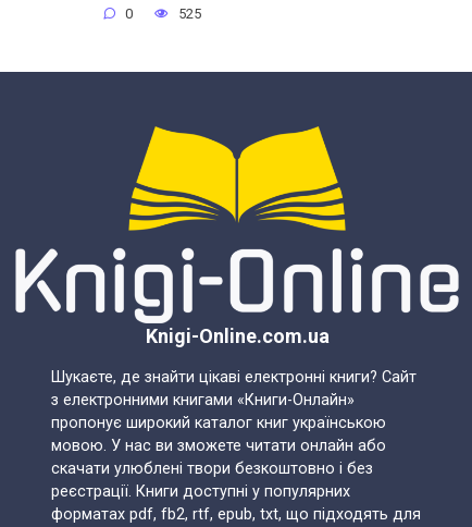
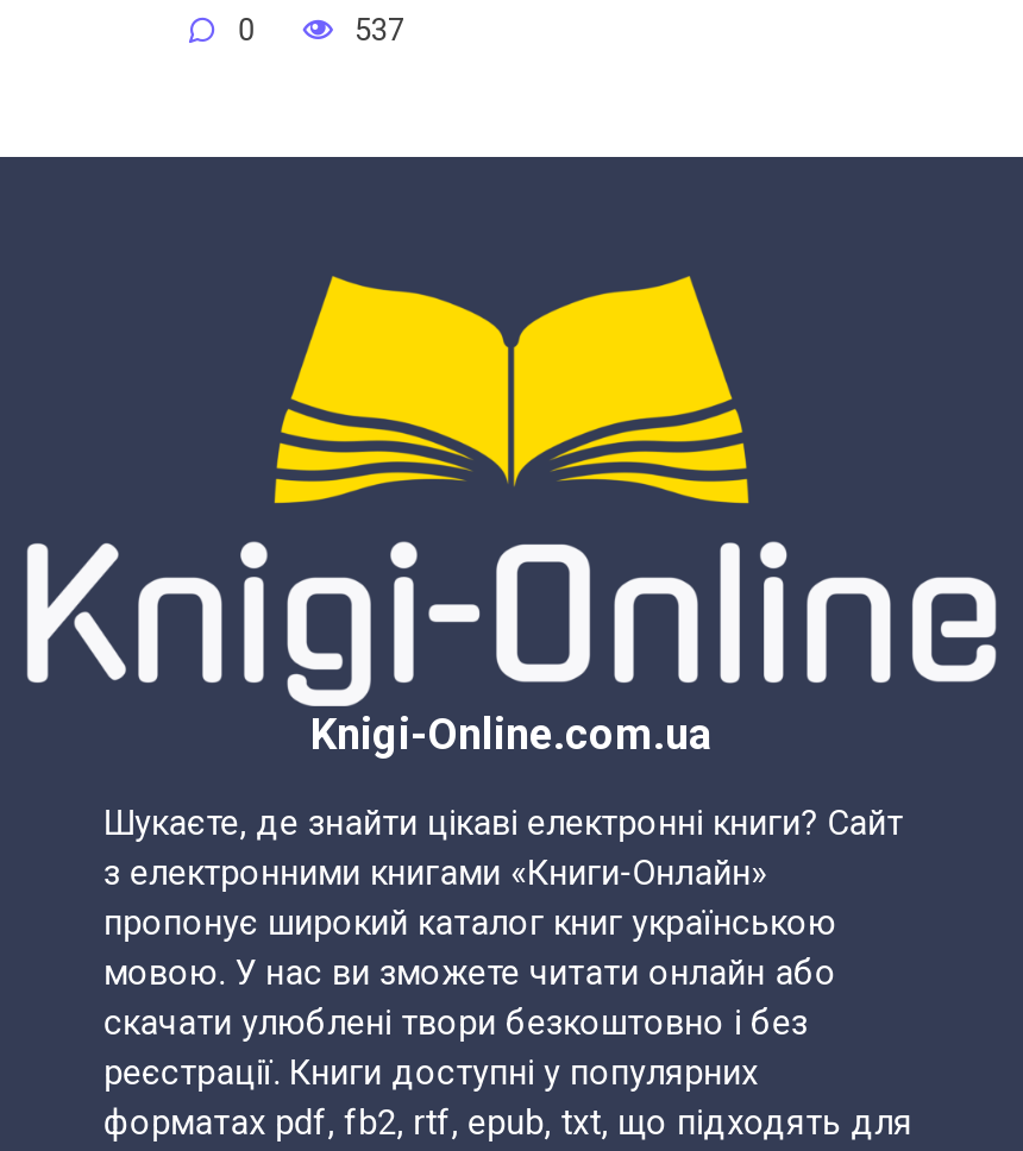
[178,6,201,22] 525 -> [354,13,404,48] 537

